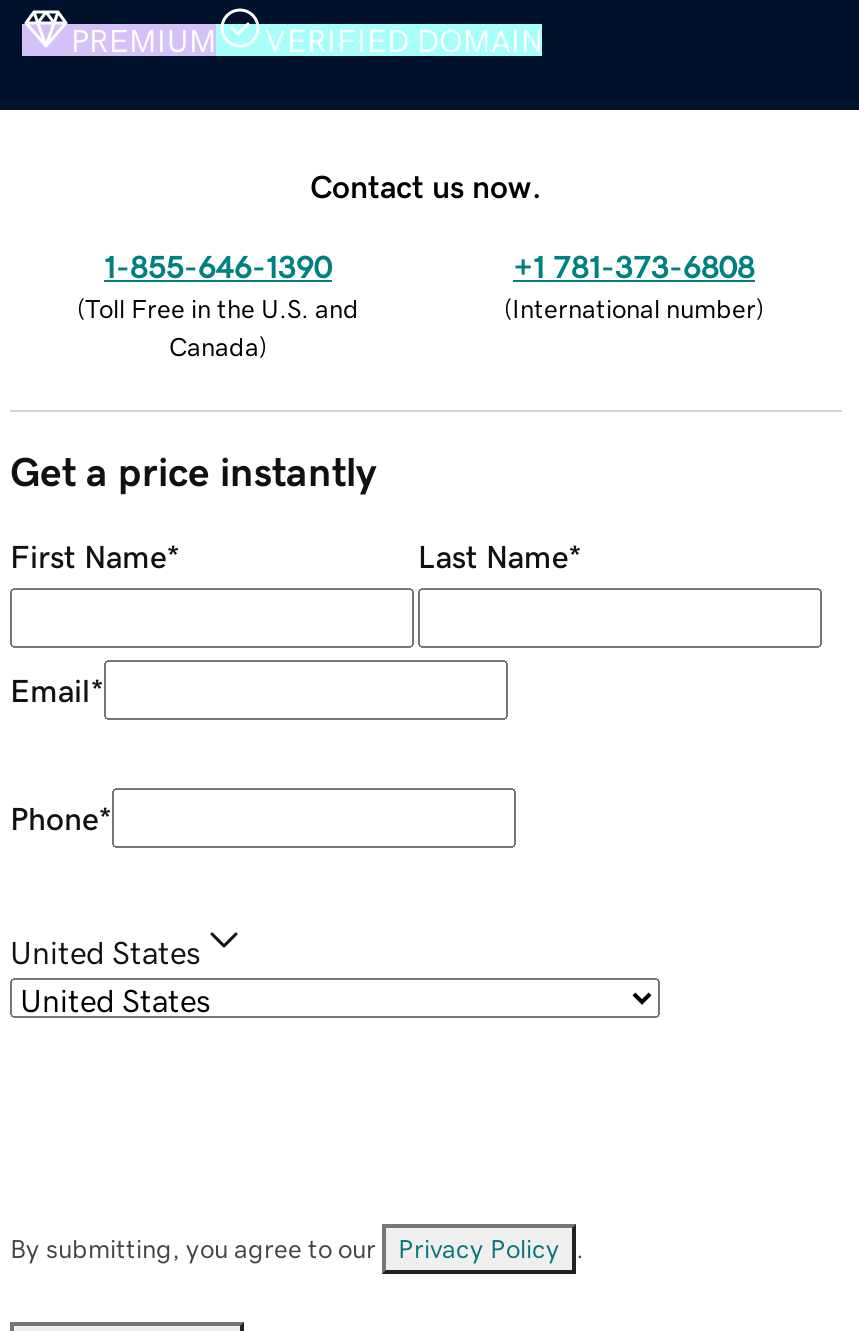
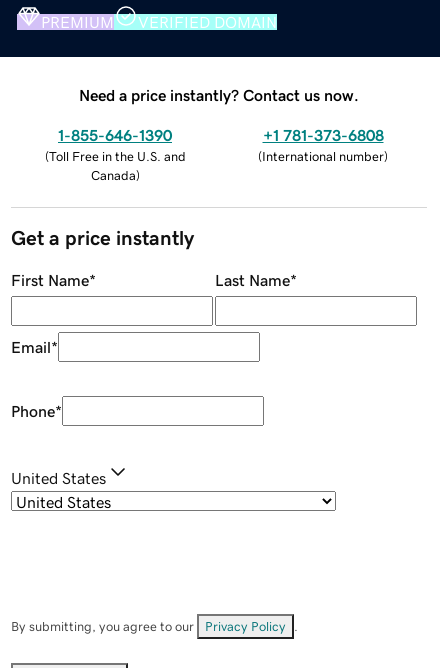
[310,169,542,201] Contact us now. -> [79,87,359,103] Need a price instantly? Contact us now.

